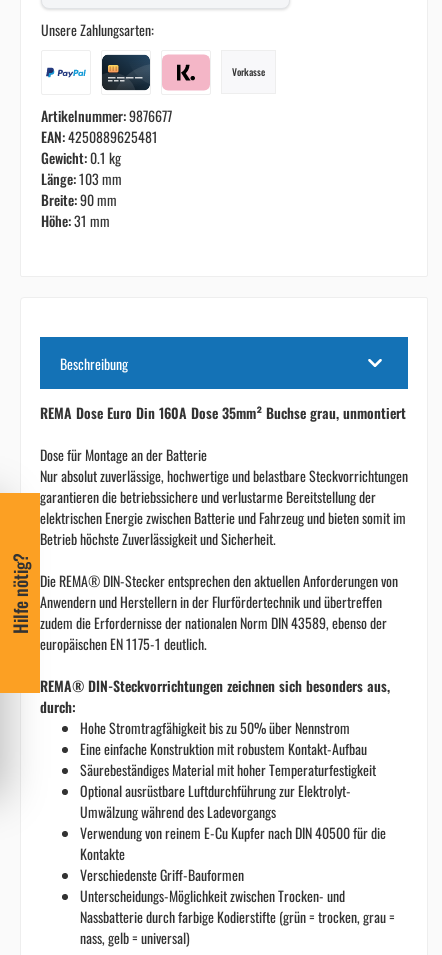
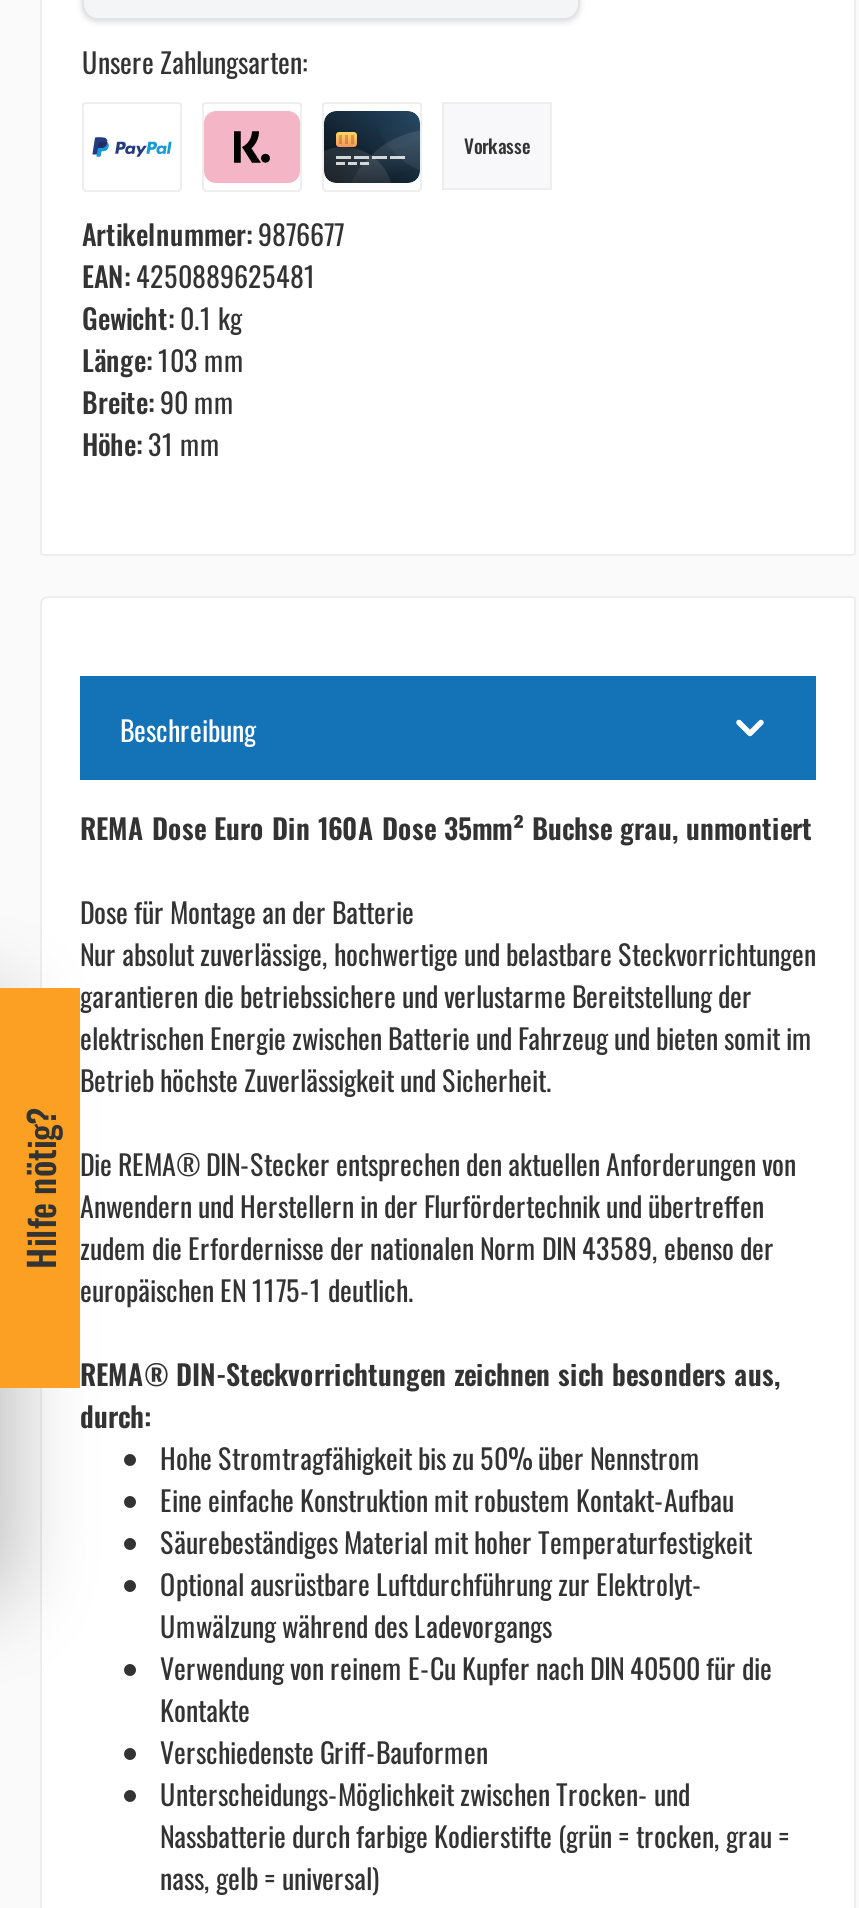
[101,54,151,91] [image] -> [204,112,300,182] [image]
[162,54,210,91] [image] -> [322,108,422,186] [image]

